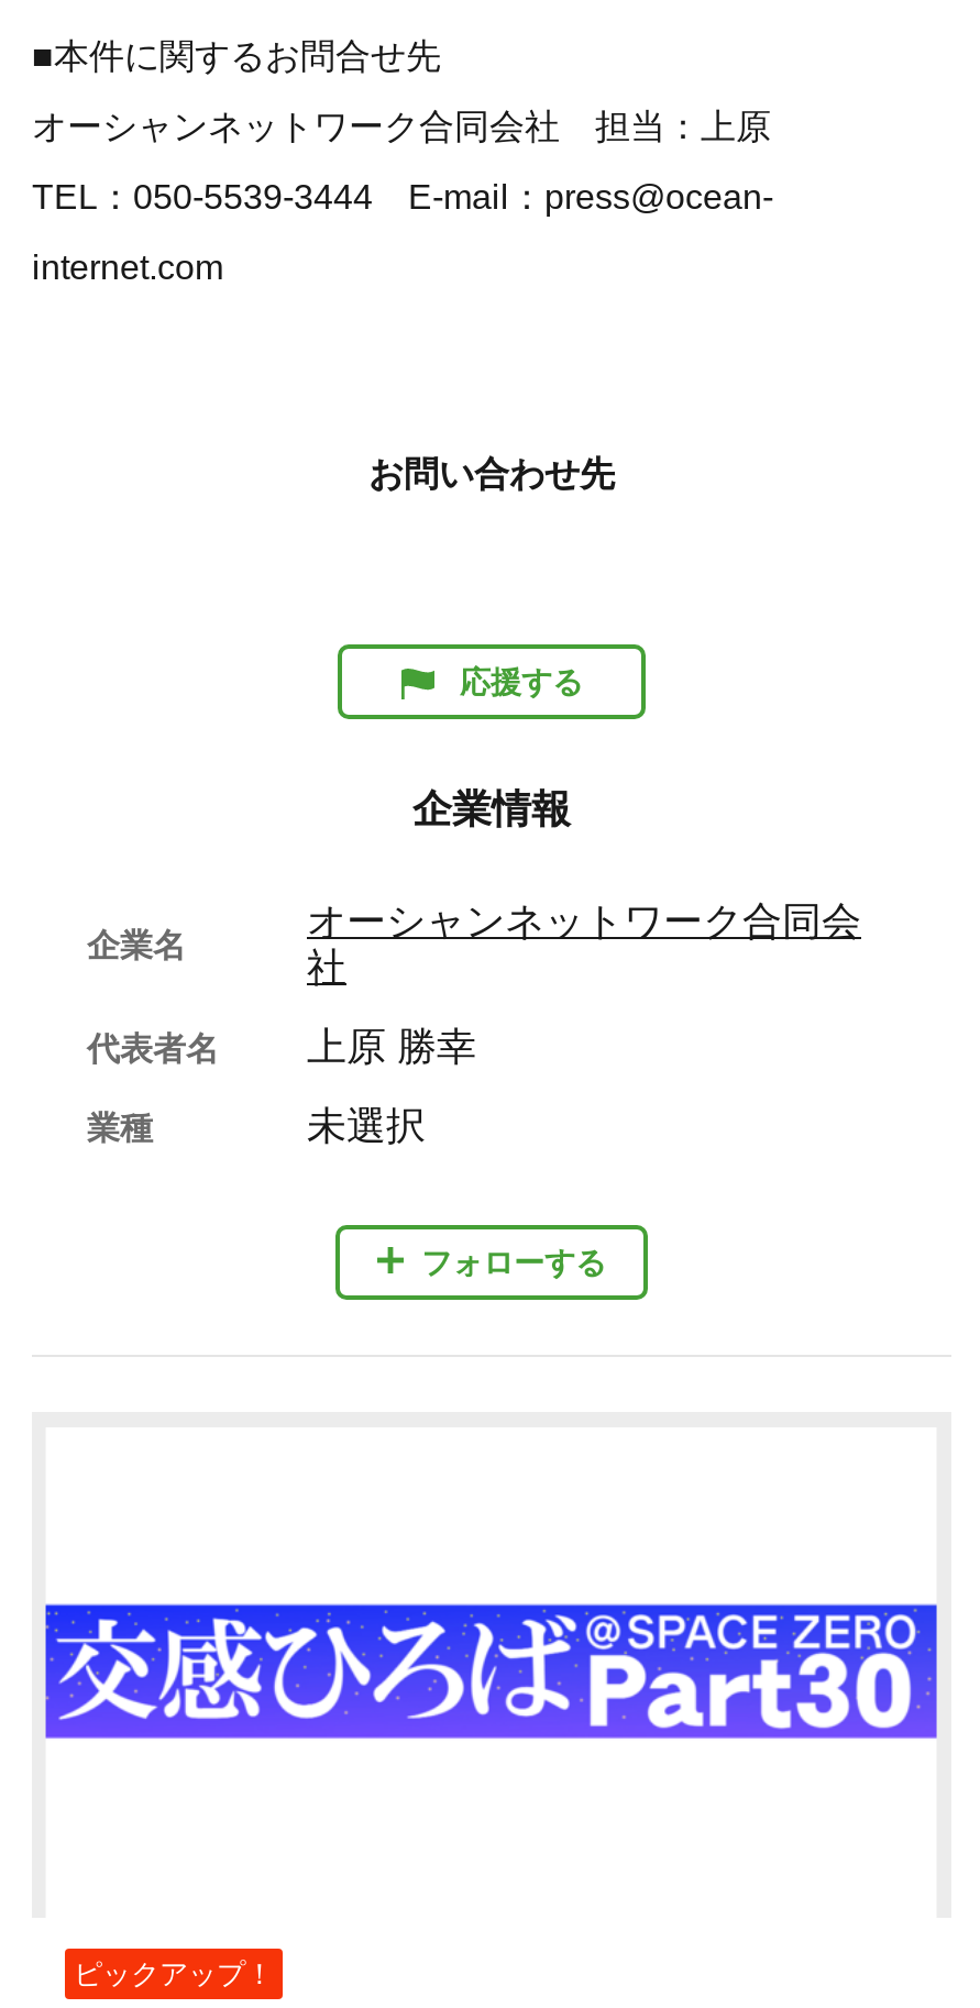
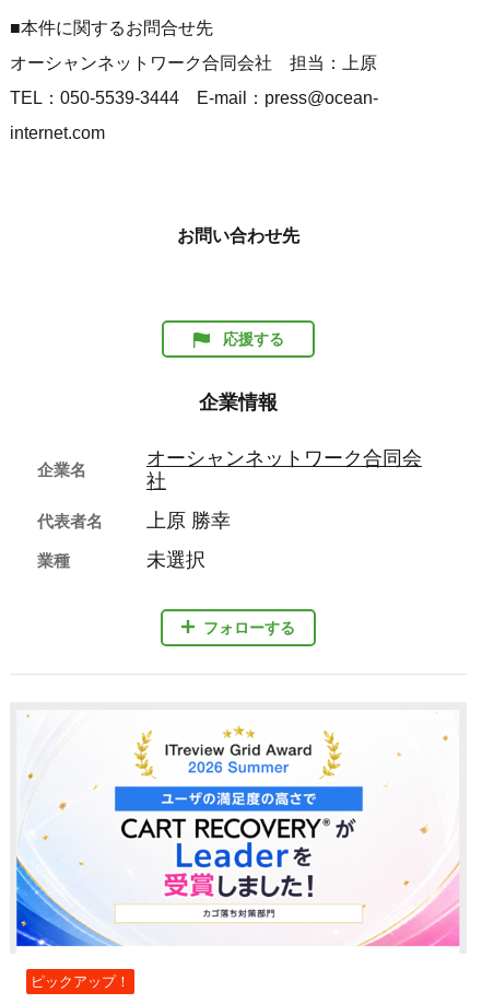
[43,1460,938,1902] [image] -> [15,712,460,947] [image]

